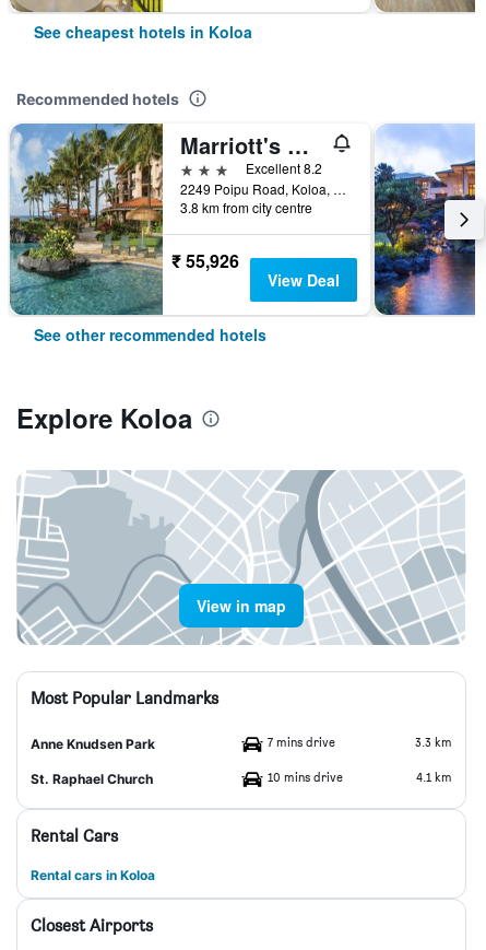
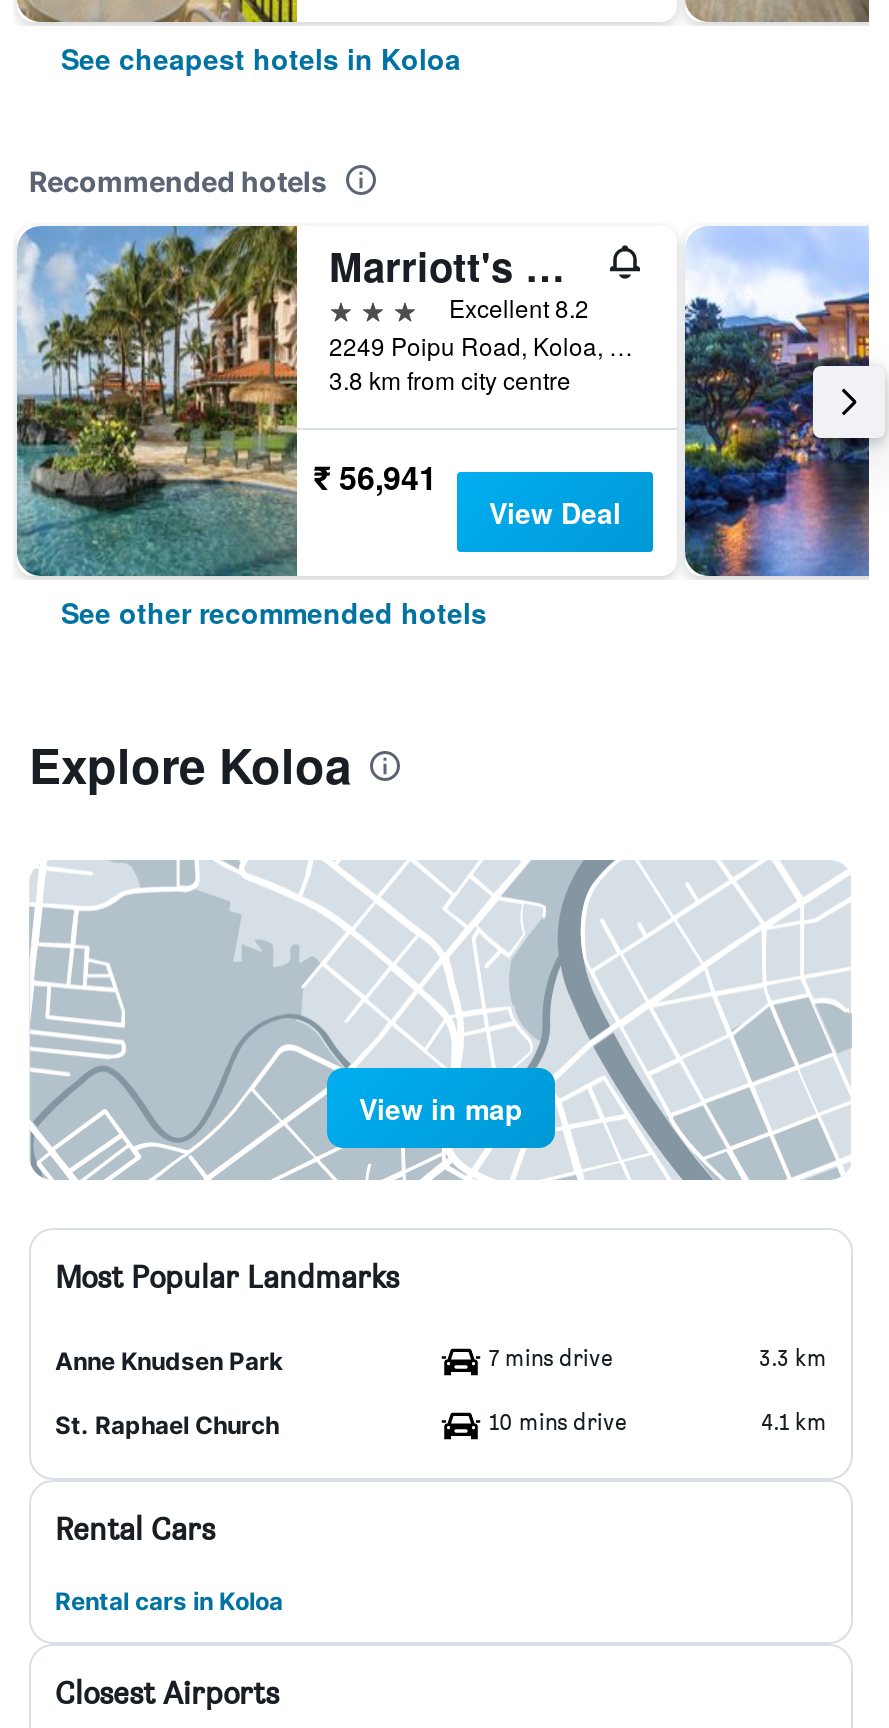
[171,248,239,274] ₹ 55,926 -> [313,455,437,501] ₹ 56,941

